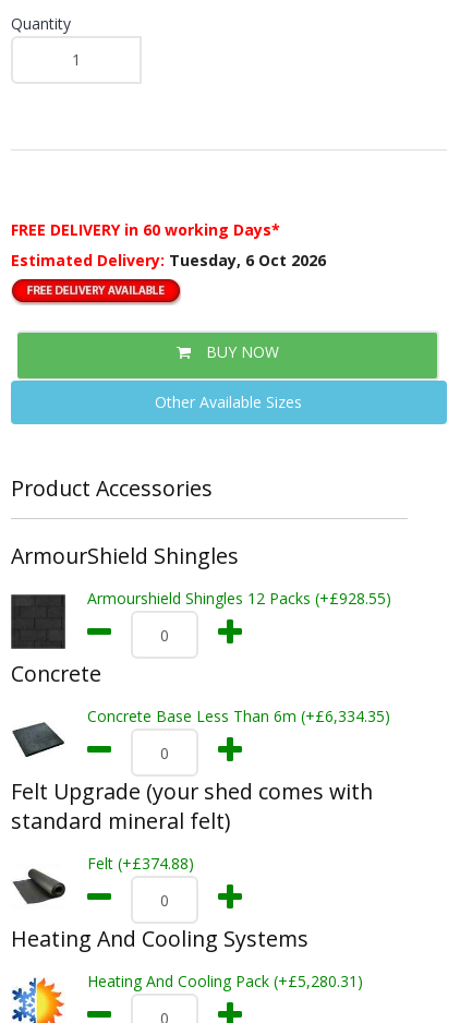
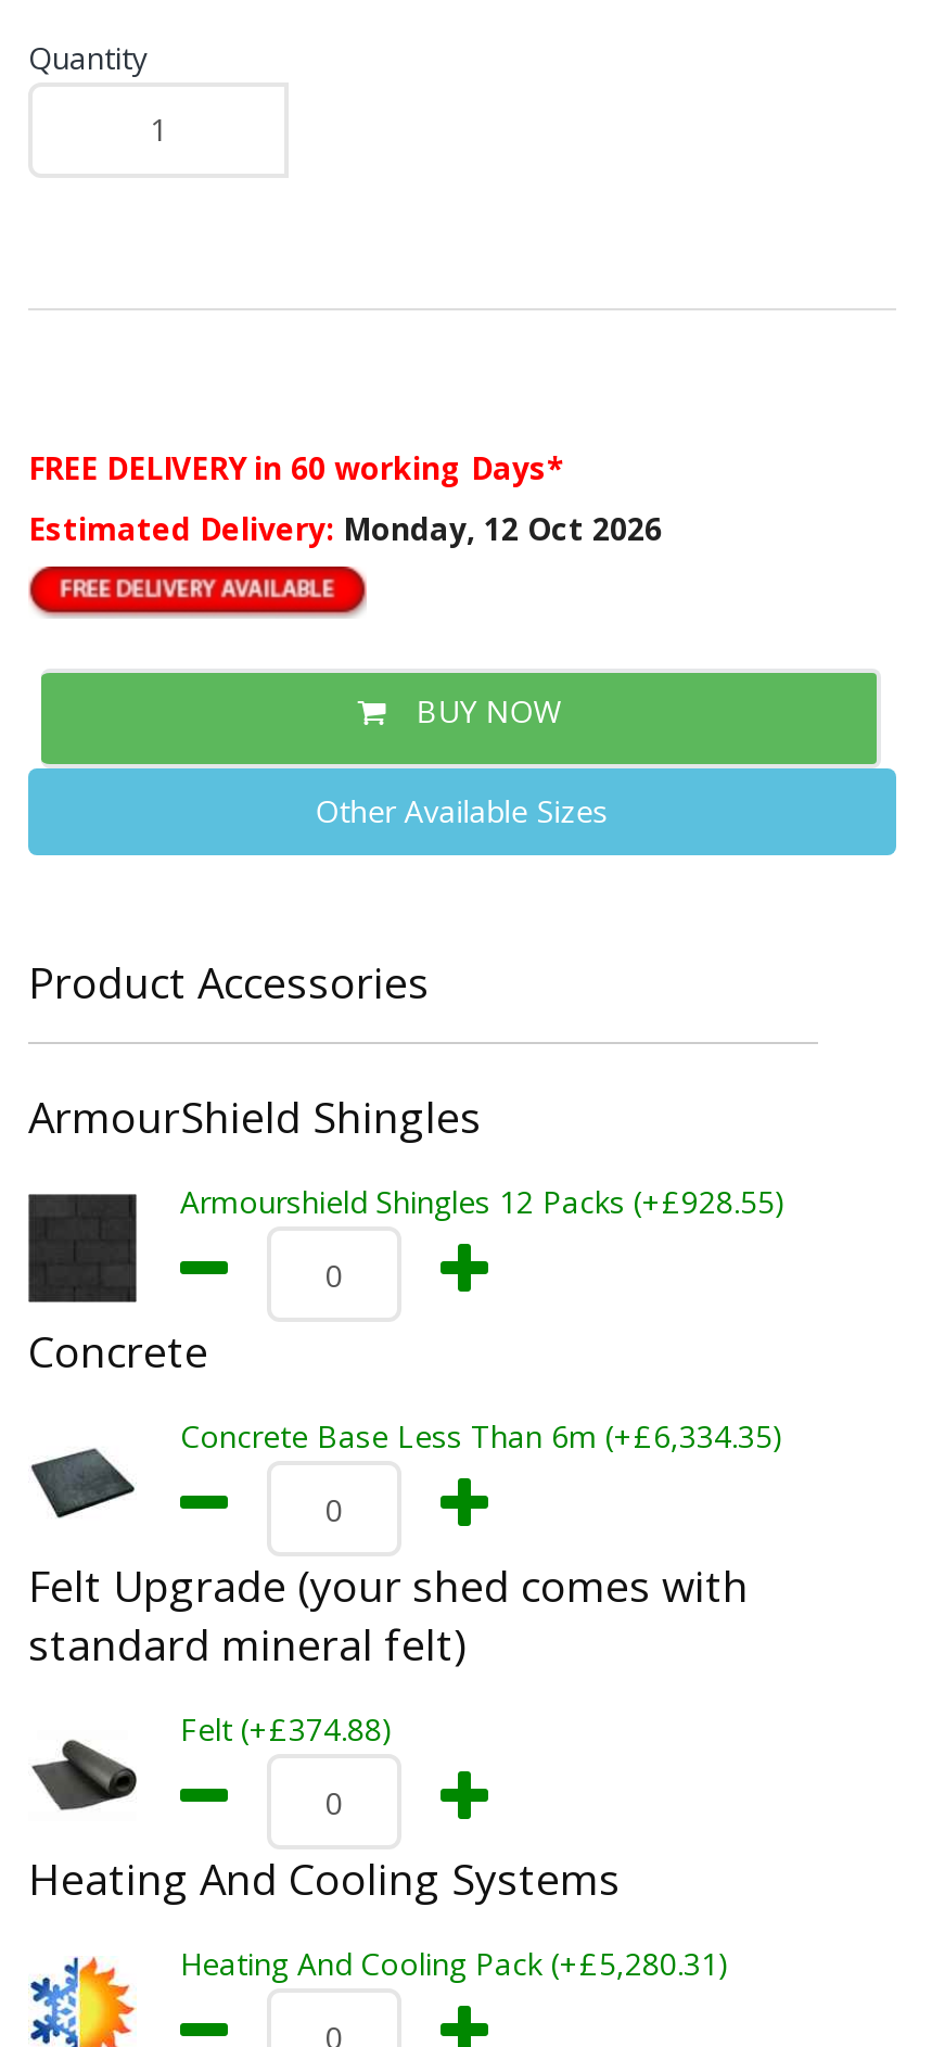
[11,250,326,270] Estimated Delivery: Tuesday, 6 Oct 2026 -> [28,508,662,549] Estimated Delivery: Monday, 12 Oct 2026

